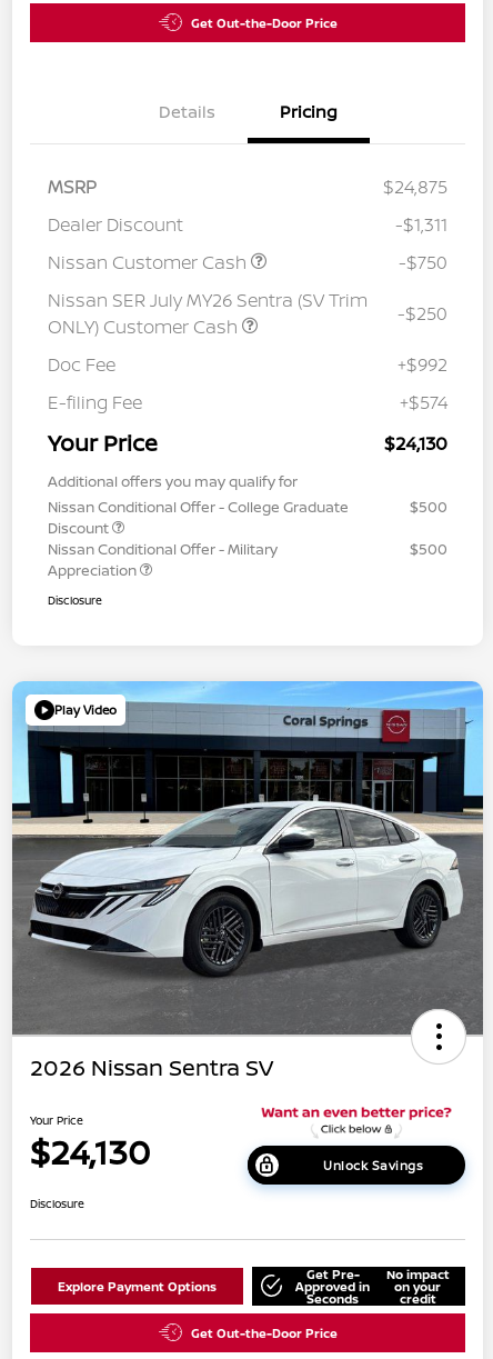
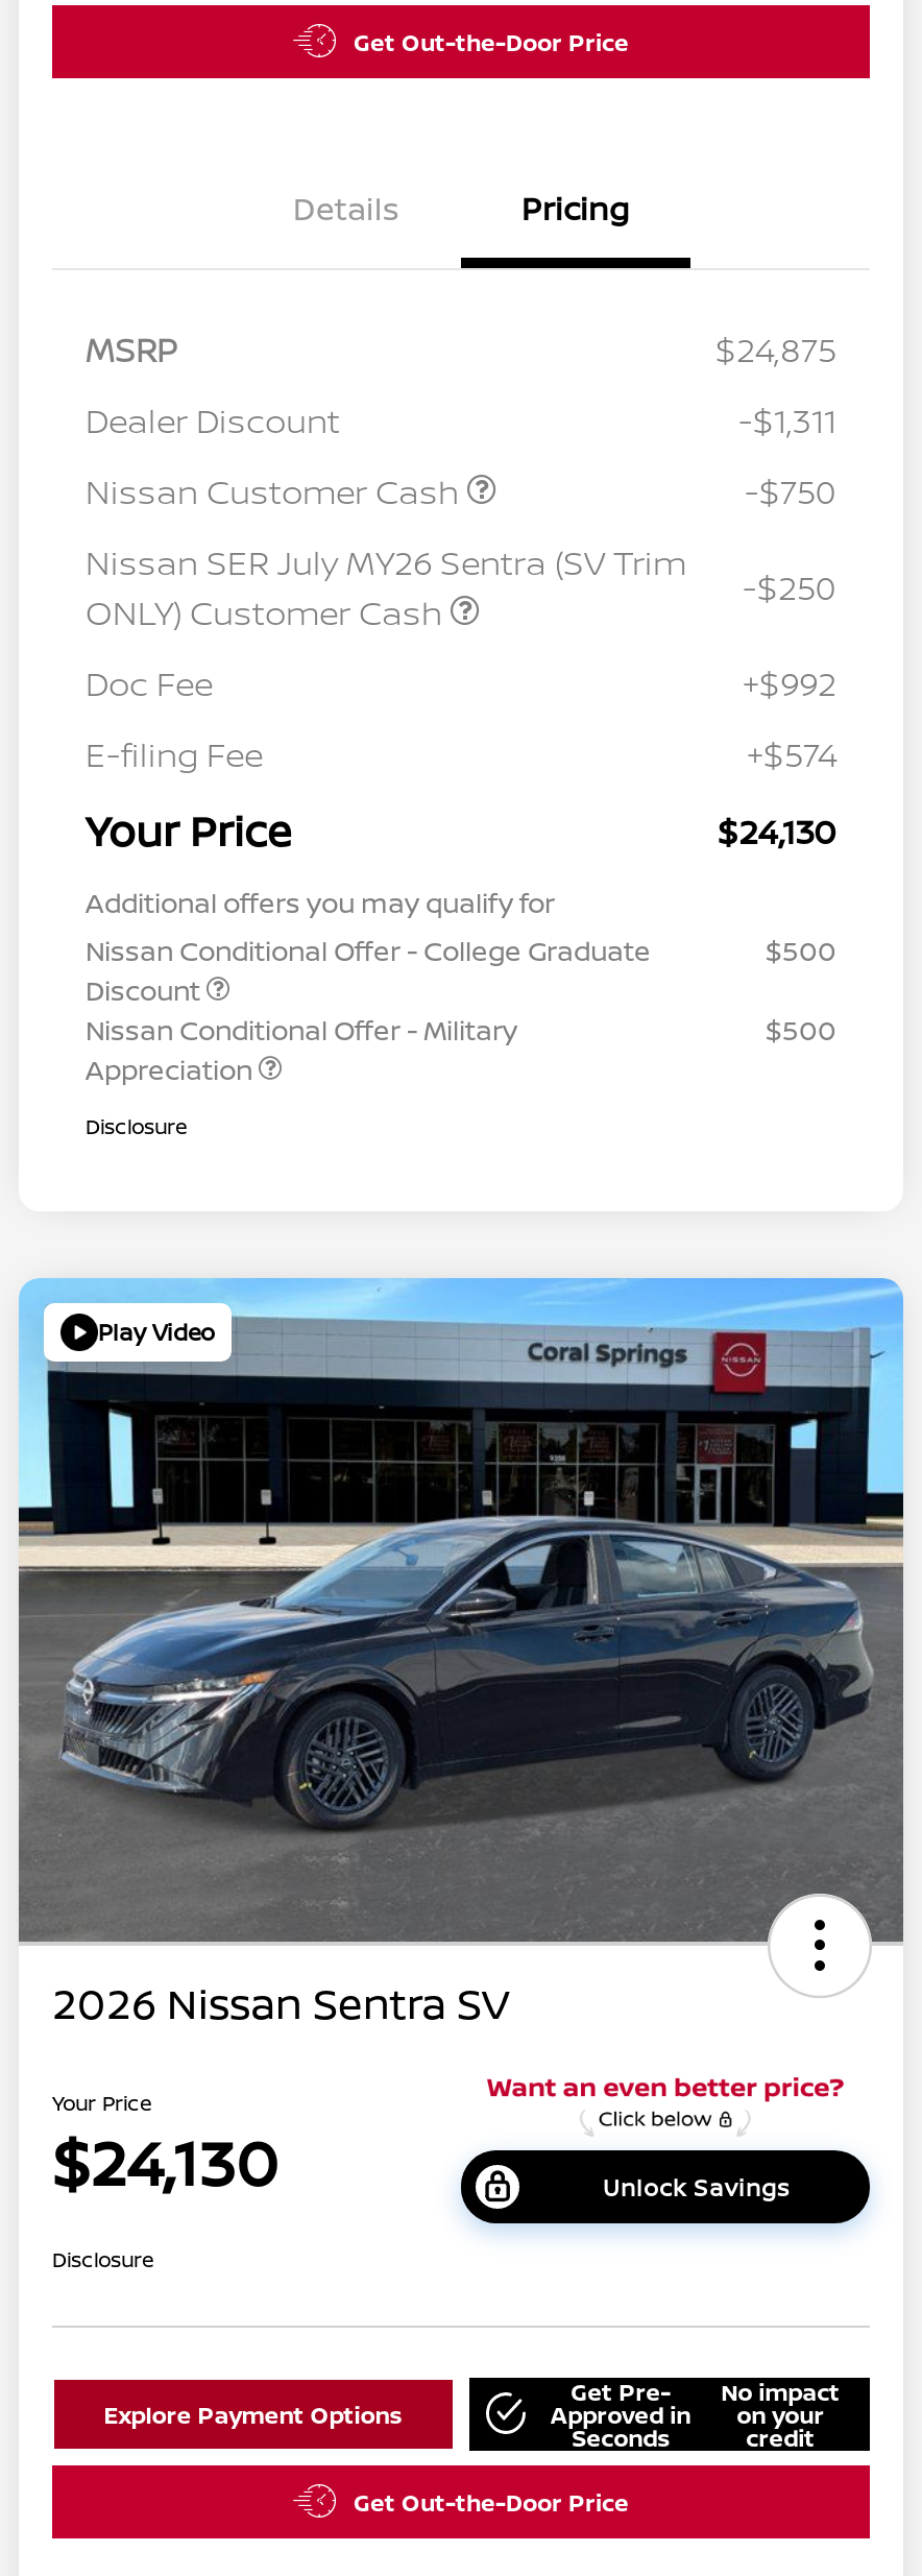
[28,799,465,979] [image] -> [50,1501,874,1835] [image]

